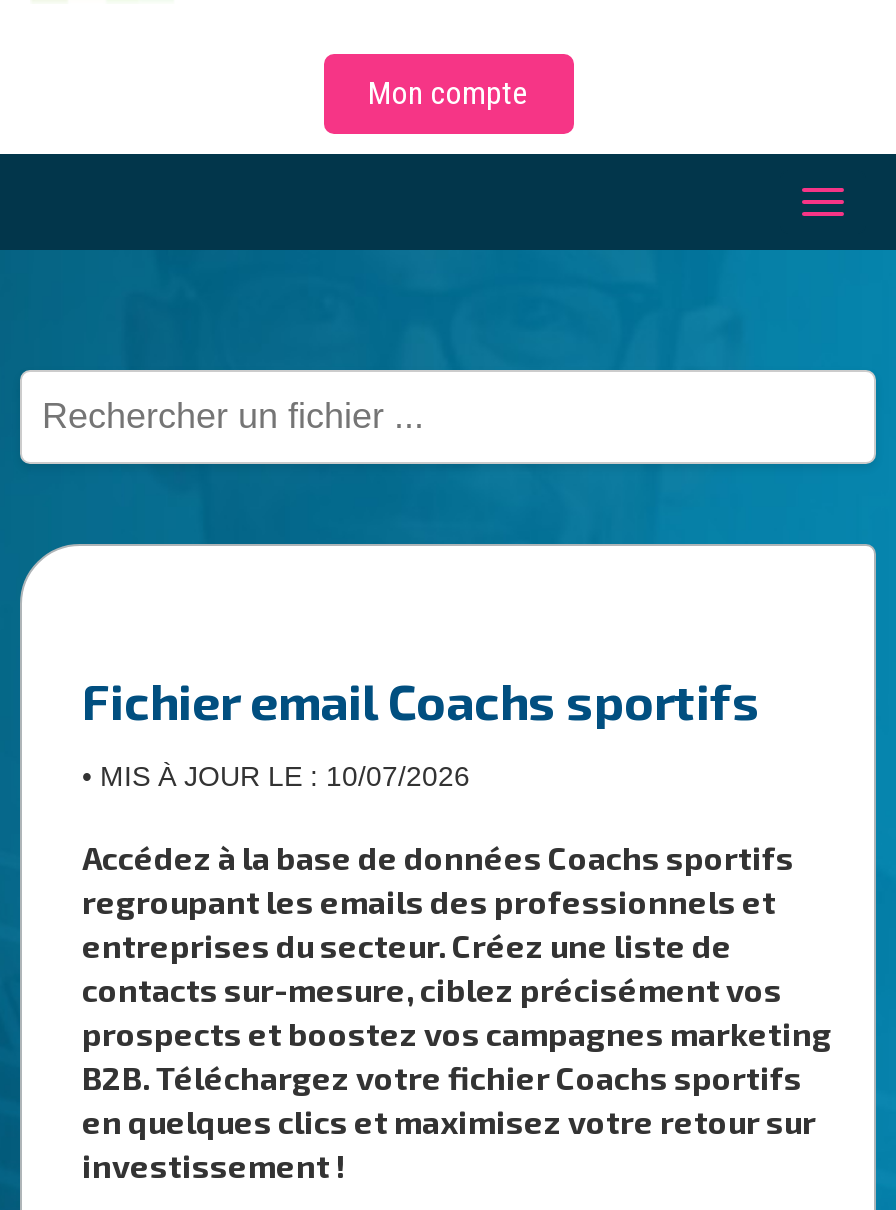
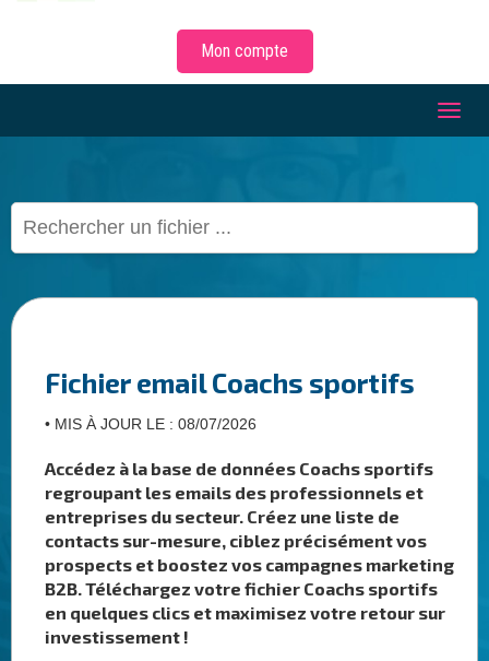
[82,760,470,792] • MIS À JOUR LE : 10/07/2026 -> [45,415,257,433] • MIS À JOUR LE : 08/07/2026

